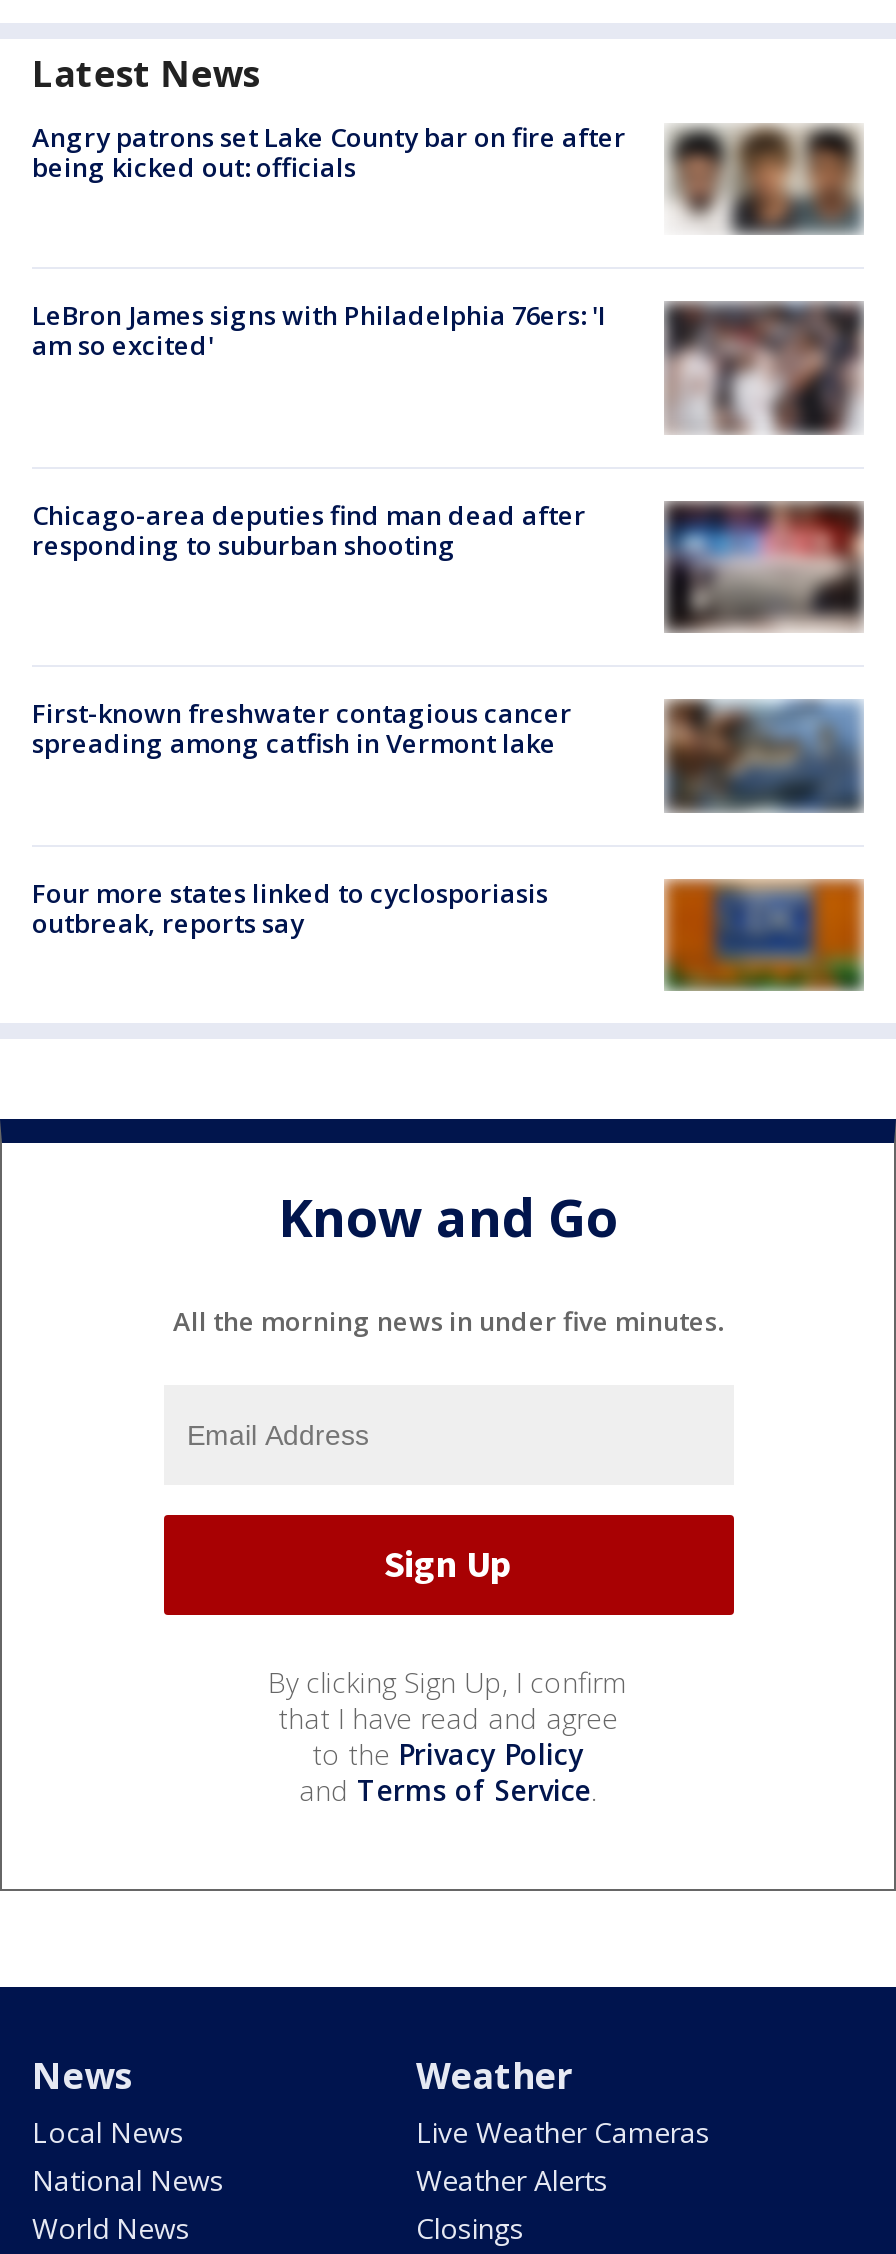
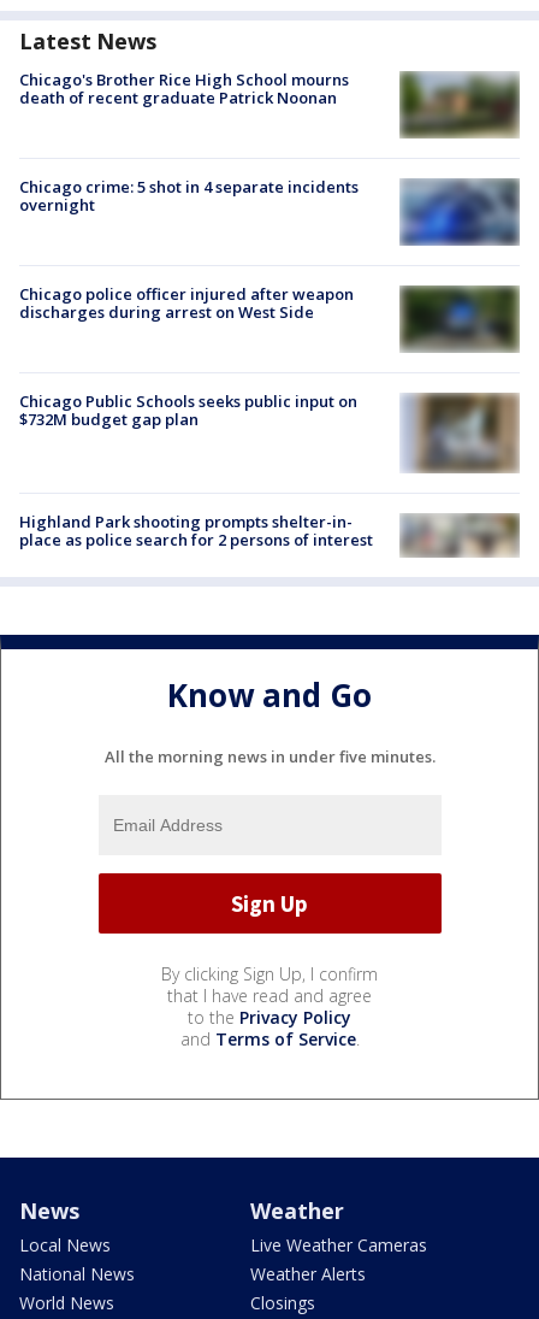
[32,118,626,184] Angry patrons set Lake County bar on fire after | being kicked out: officials -> [19,68,349,108] Chicago's Brother Rice High School mourns | death of recent graduate Patrick Noonan
[666,125,862,233] [image] -> [399,73,520,139] [image]
[32,297,862,437] [image] | LeBron James signs with Philadelphia 76ers: 'I | am so excited' -> [19,176,519,247] [image] | Chicago crime: 5 shot in 4 separate incidents | overnight
[32,496,862,635] [image] | Chicago-area deputies find man dead after | responding to suburban shooting -> [19,283,519,353] [image] | Chicago police officer injured after weapon | discharges during arrest on West Side
[32,695,572,761] First-known freshwater contagious cancer | spreading among catfish in Vermont lake -> [19,391,357,431] Chicago Public Schools seeks public input on | $732M budget gap plan
[664,697,864,815] [image] -> [401,391,520,475] [image]
[32,874,548,940] Four more states linked to cyclosporiasis | outbreak, reports say -> [19,511,373,550] Highland Park shooting prompts shelter-in- | place as police search for 2 persons of interest
[664,877,864,991] [image] -> [399,512,520,558] [image]

